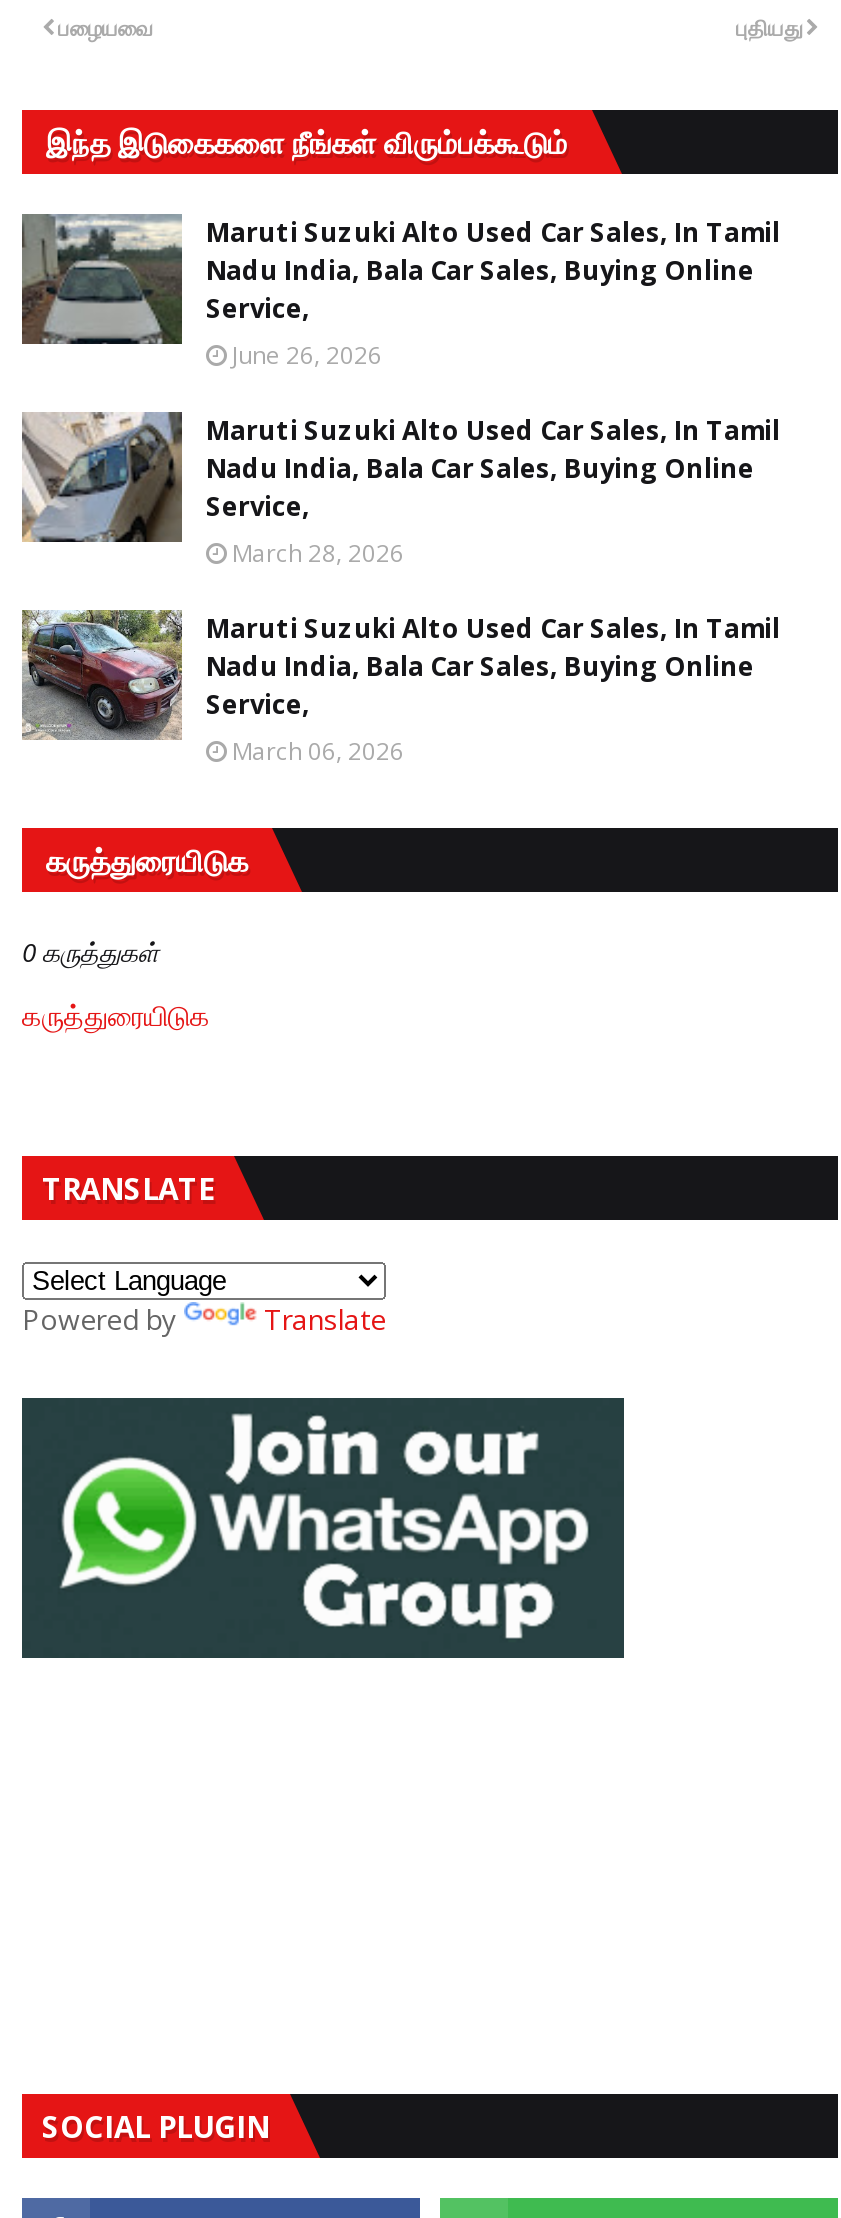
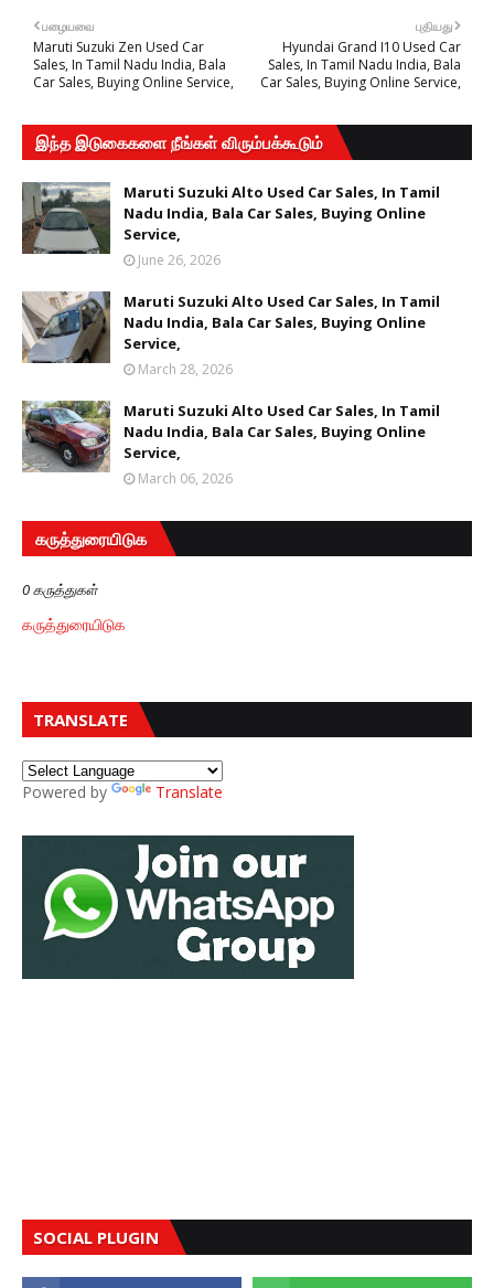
none -> [33,38,234,92] Maruti Suzuki Zen Used Car | Sales, In Tamil Nadu India, Bala | Car Sales, Buying Online Service,
none -> [260,38,461,92] Hyundai Grand I10 Used Car | Sales, In Tamil Nadu India, Bala | Car Sales, Buying Online Service,

